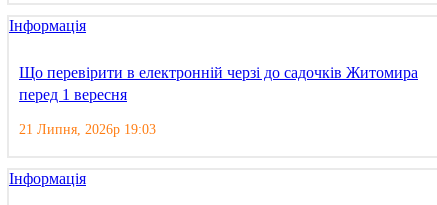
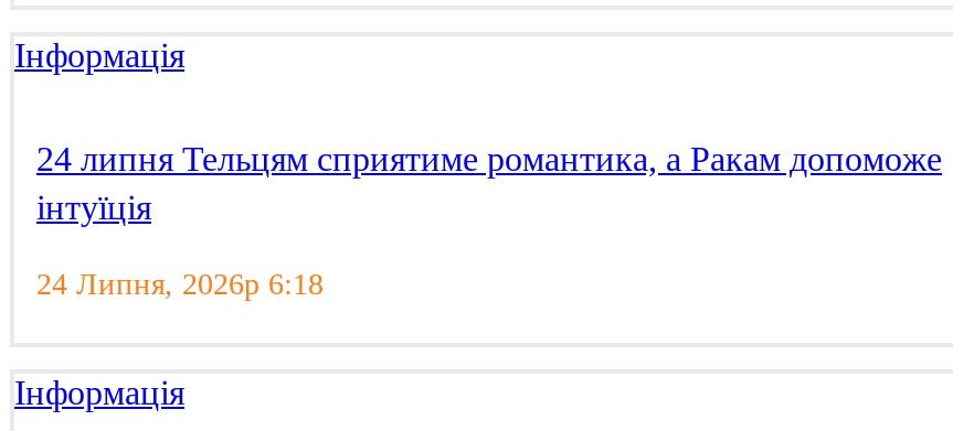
[19,64,418,103] Що перевірити в електронній черзі до садочків Житомира | перед 1 вересня -> [36,141,942,227] 24 липня Тельцям сприятиме романтика, а Ракам допоможе | інтуїція
[19,122,156,137] 21 Липня, 2026р 19:03 -> [36,269,324,302] 24 Липня, 2026р 6:18

